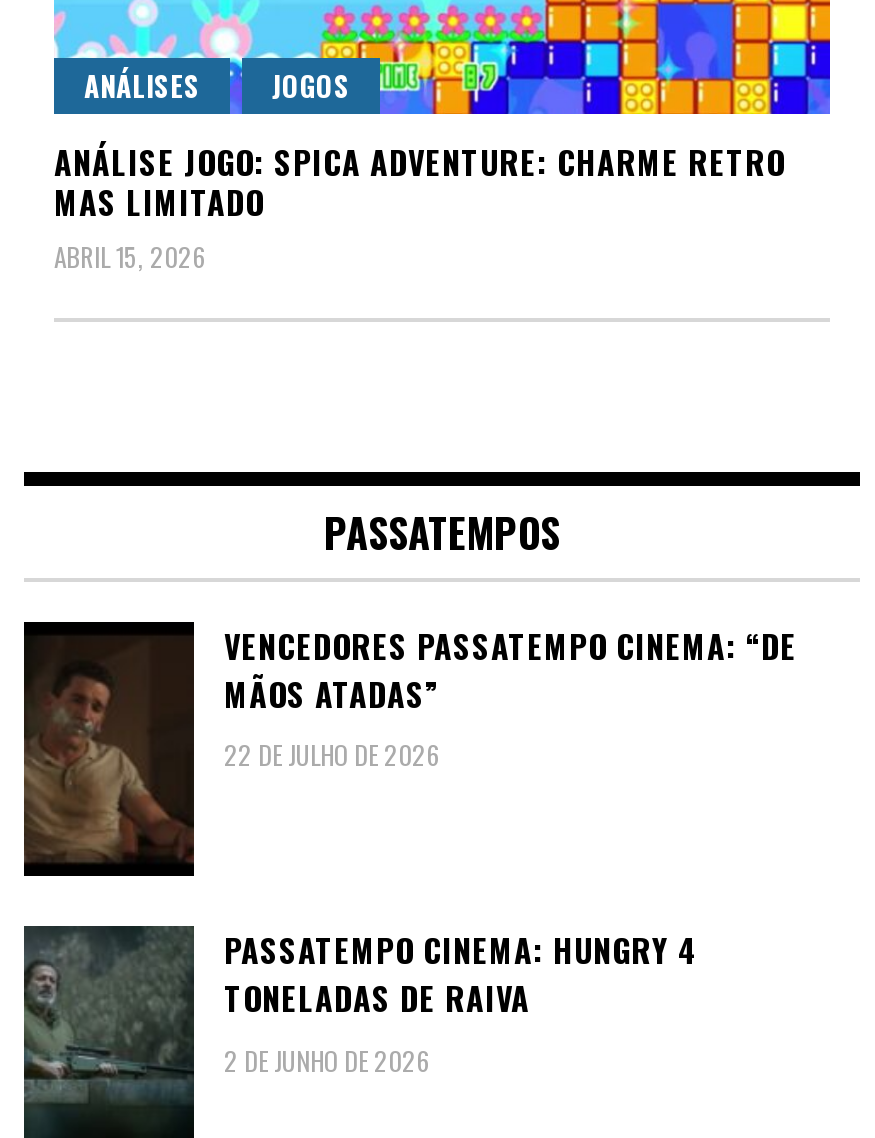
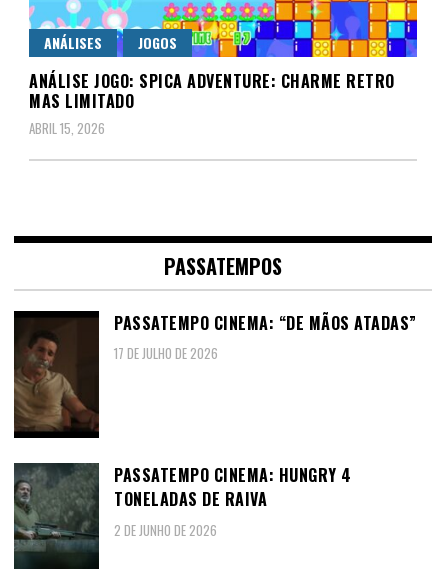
[224,622,797,775] VENCEDORES PASSATEMPO CINEMA: “DE | MÃOS ATADAS” | 22 DE JULHO DE 2026 -> [114,311,416,363] PASSATEMPO CINEMA: “DE MÃOS ATADAS” | 17 DE JULHO DE 2026

